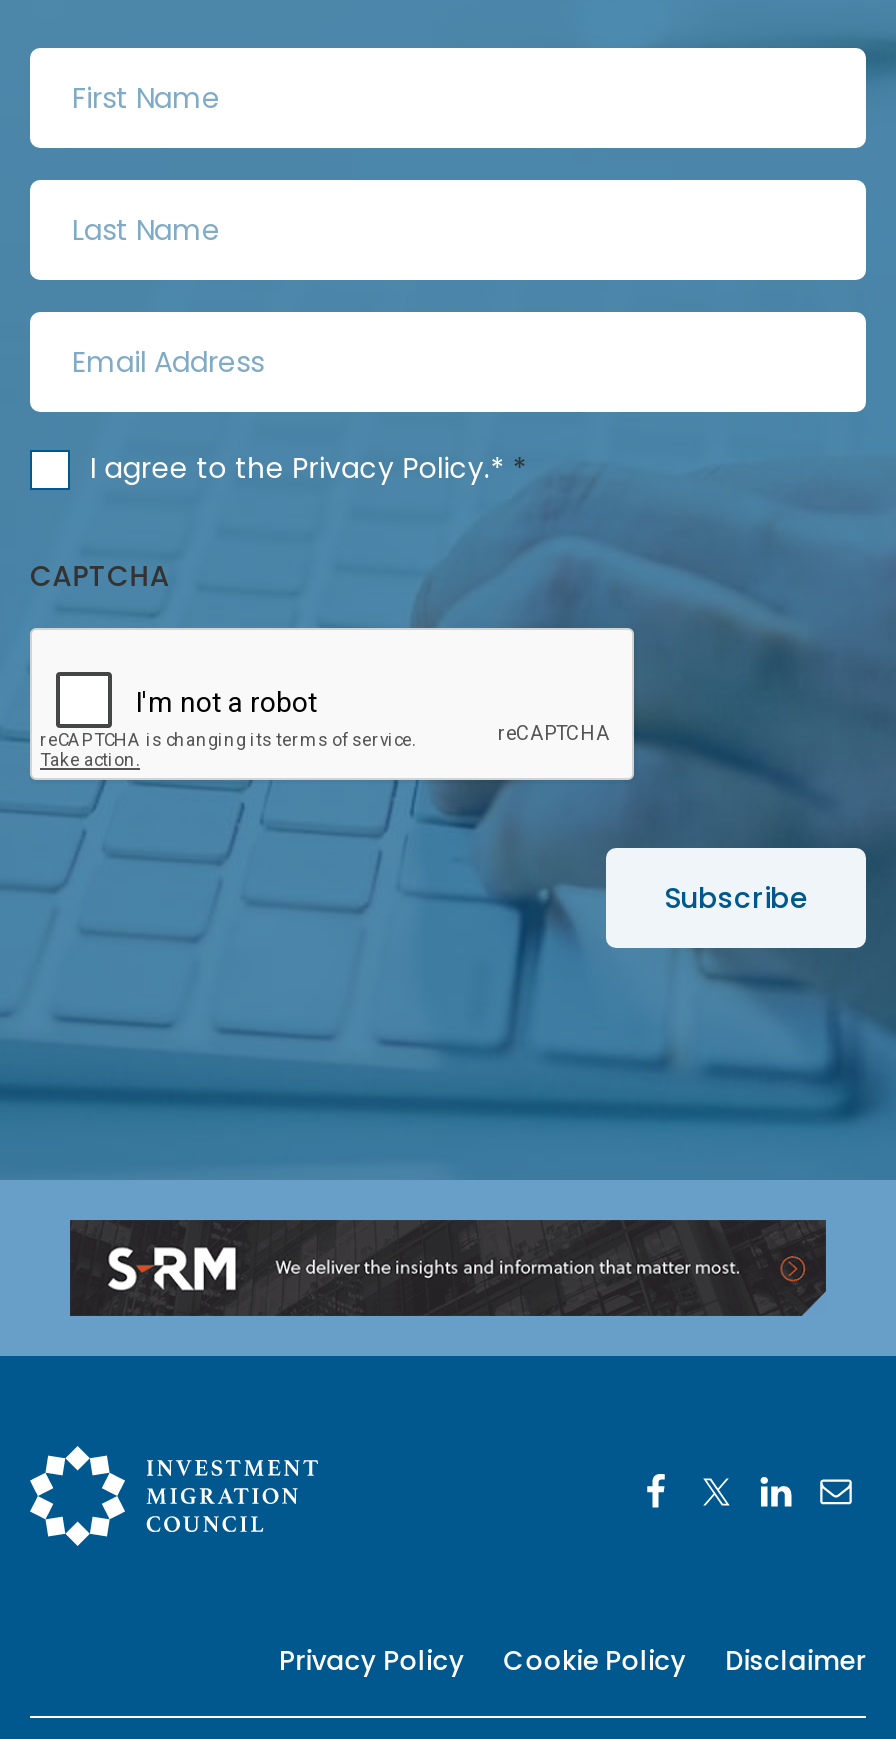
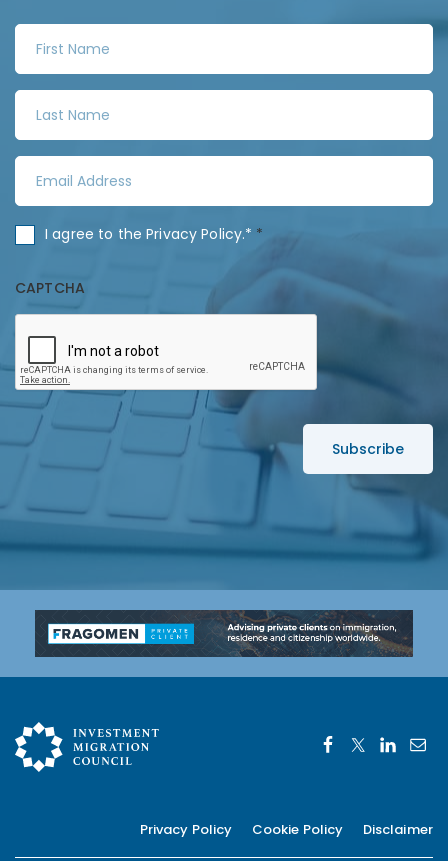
[74,1222,826,1314] [image] -> [38,612,414,658] [image]

